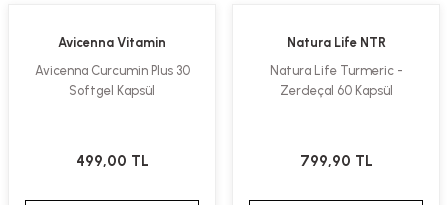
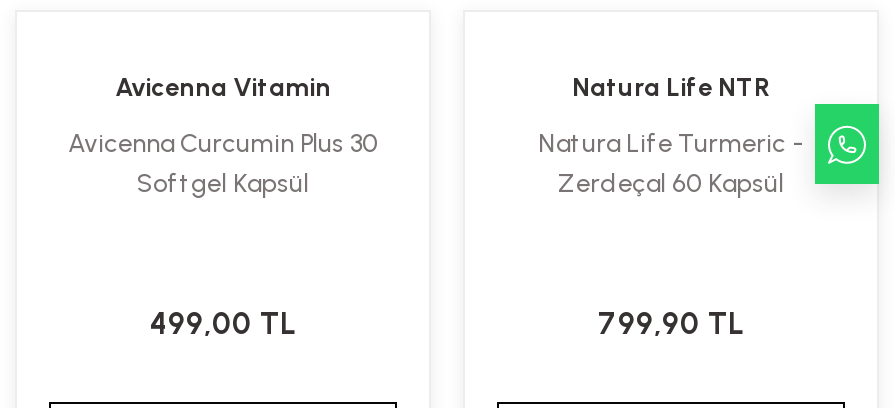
none -> [811,102,883,190] [image]

